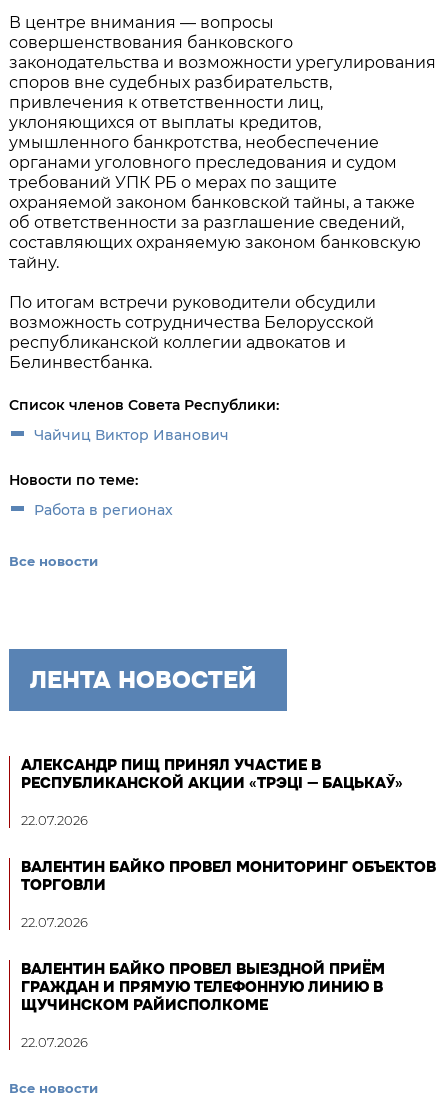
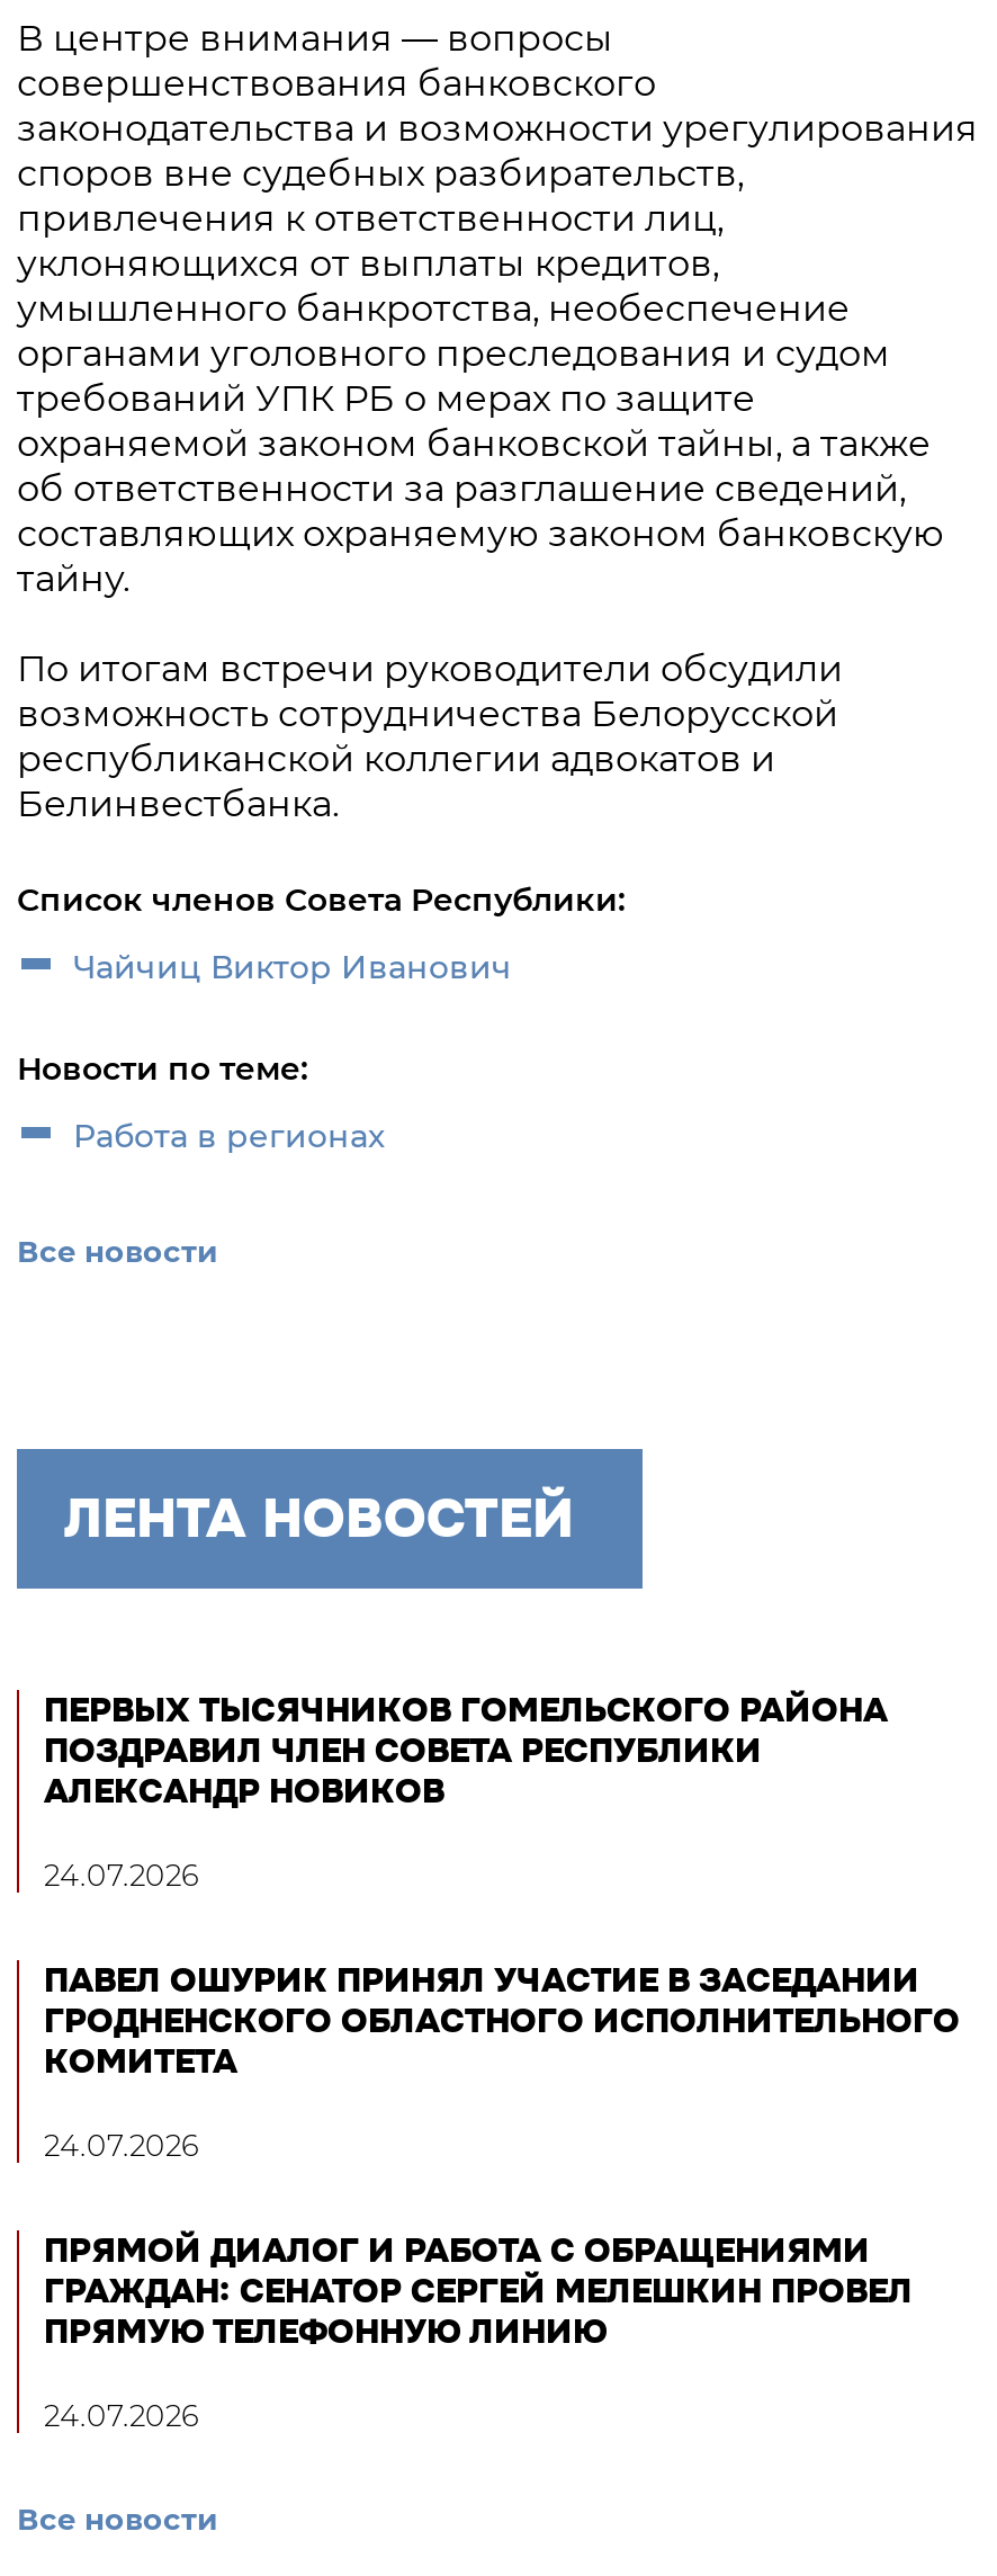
[21,755,403,793] АЛЕКСАНДР ПИЩ ПРИНЯЛ УЧАСТИЕ В | РЕСПУБЛИКАНСКОЙ АКЦИИ «ТРЭЦІ — БАЦЬКАЎ» -> [44,1688,888,1814] ПЕРВЫХ ТЫСЯЧНИКОВ ГОМЕЛЬСКОГО РАЙОНА | ПОЗДРАВИЛ ЧЛЕН СОВЕТА РЕСПУБЛИКИ | АЛЕКСАНДР НОВИКОВ
[21,812,88,828] 22.07.2026 -> [44,1857,199,1893] 24.07.2026
[21,857,436,895] ВАЛЕНТИН БАЙКО ПРОВЕЛ МОНИТОРИНГ ОБЪЕКТОВ | ТОРГОВЛИ -> [44,1958,960,2084] ПАВЕЛ ОШУРИК ПРИНЯЛ УЧАСТИЕ В ЗАСЕДАНИИ | ГРОДНЕНСКОГО ОБЛАСТНОГО ИСПОЛНИТЕЛЬНОГО | КОМИТЕТА
[21,914,88,930] 22.07.2026 -> [44,2127,199,2163] 24.07.2026
[21,959,385,1015] ВАЛЕНТИН БАЙКО ПРОВЕЛ ВЫЕЗДНОЙ ПРИЁМ | ГРАЖДАН И ПРЯМУЮ ТЕЛЕФОННУЮ ЛИНИЮ В | ЩУЧИНСКОМ РАЙИСПОЛКОМЕ -> [44,2229,913,2355] ПРЯМОЙ ДИАЛОГ И РАБОТА С ОБРАЩЕНИЯМИ | ГРАЖДАН: СЕНАТОР СЕРГЕЙ МЕЛЕШКИН ПРОВЕЛ | ПРЯМУЮ ТЕЛЕФОННУЮ ЛИНИЮ
[21,1034,88,1050] 22.07.2026 -> [44,2397,199,2433] 24.07.2026

